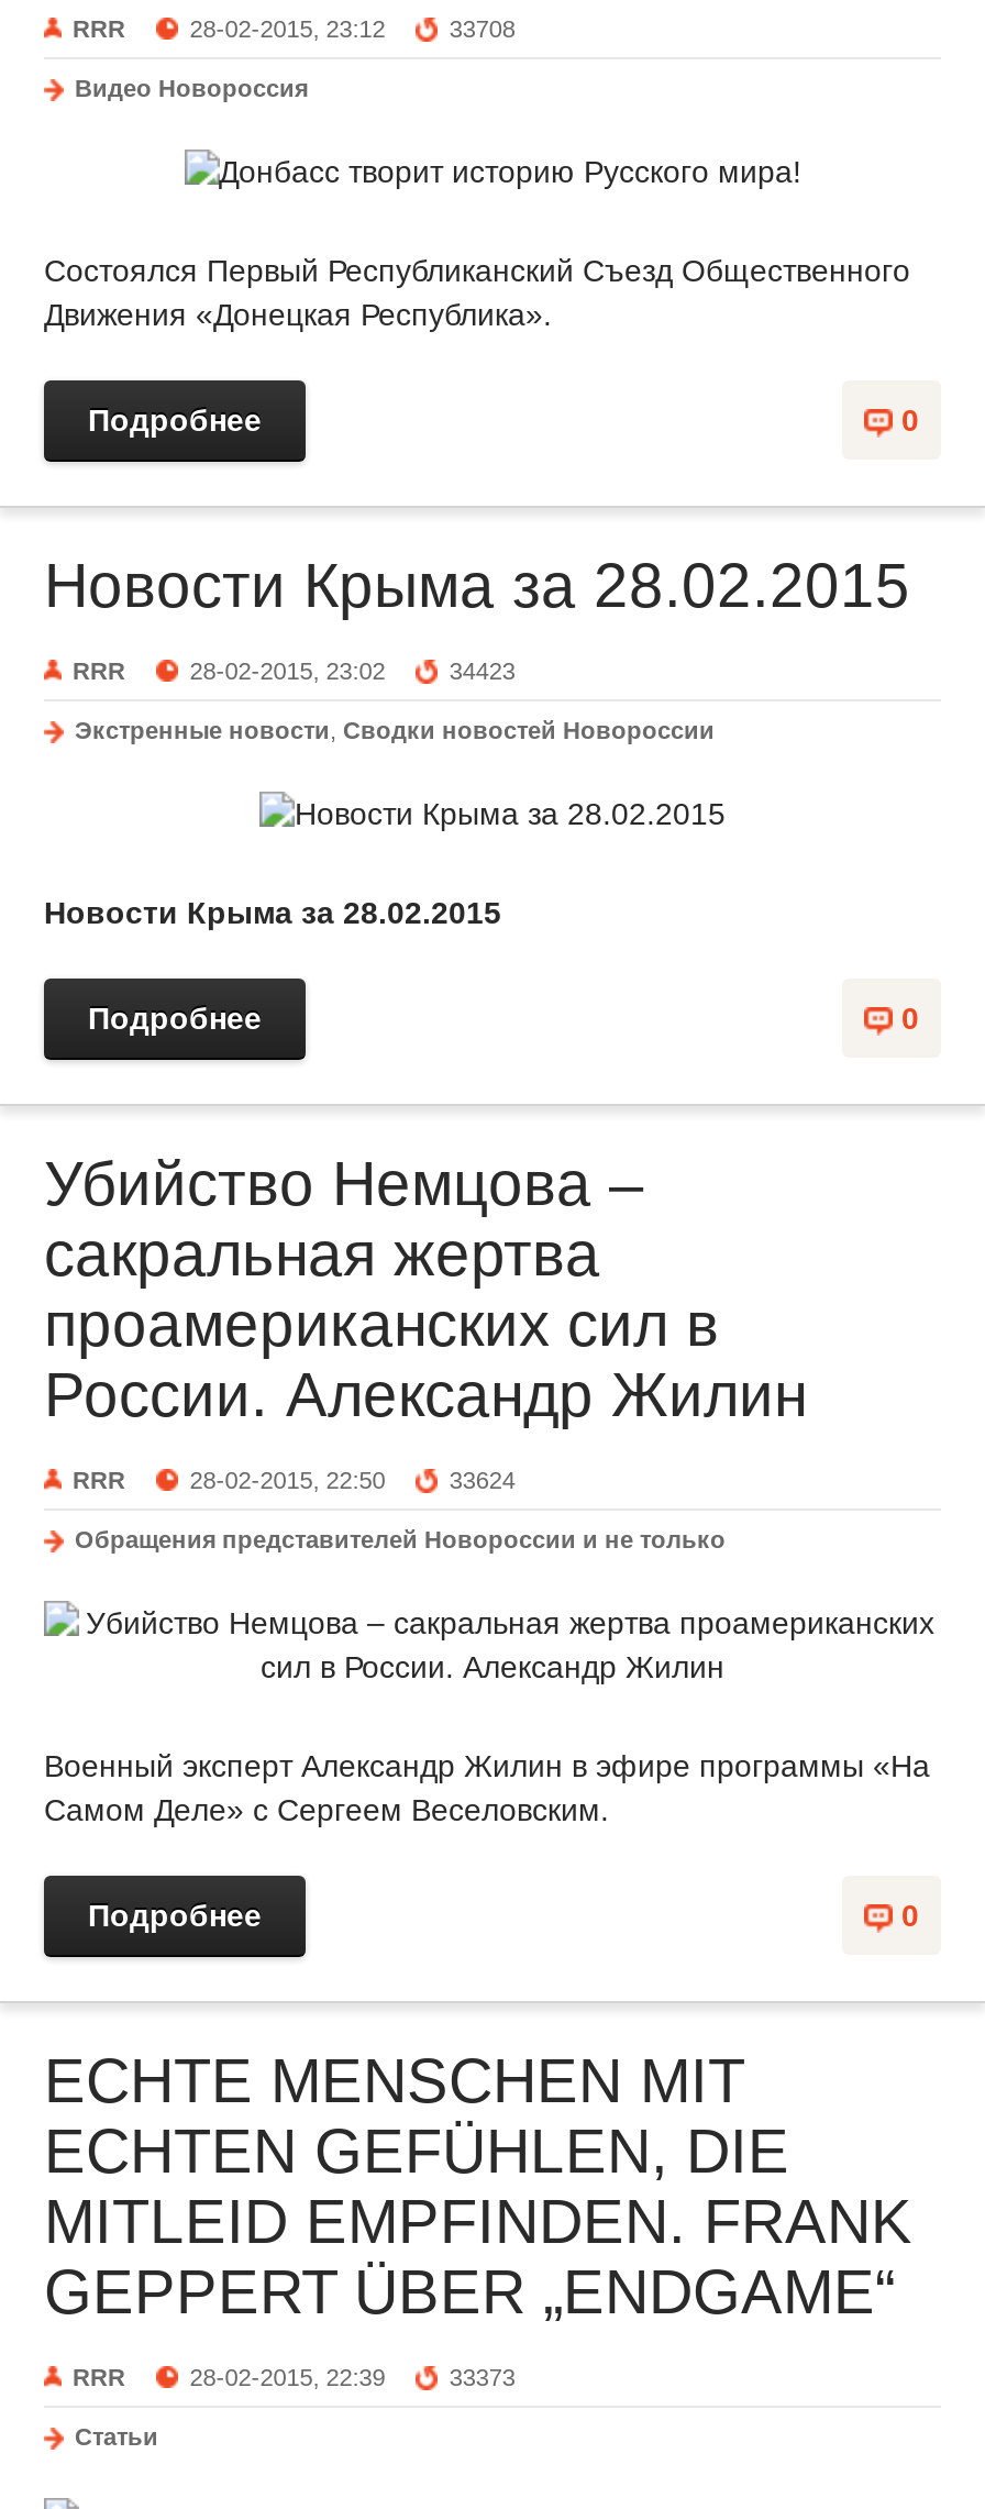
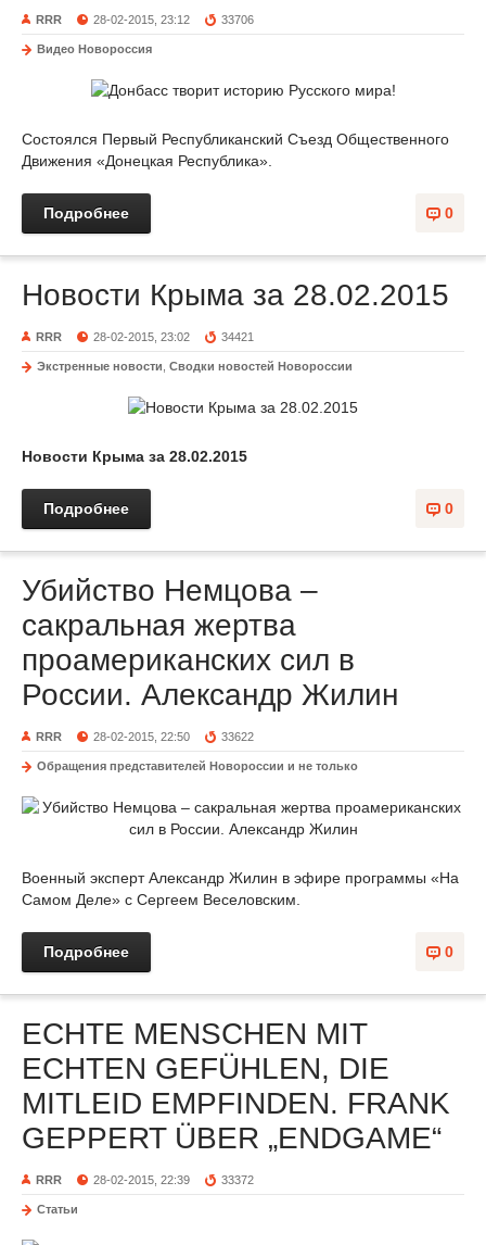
[449,15,515,42] 33708 -> [222,13,254,26] 33706
[449,657,515,684] 34423 -> [222,330,254,343] 34421
[449,1467,515,1493] 33624 -> [222,730,254,743] 33622
[449,2364,515,2390] 33373 -> [222,1173,254,1186] 33372

